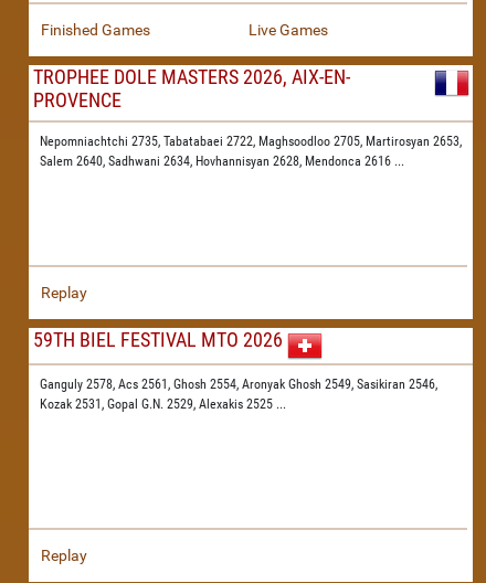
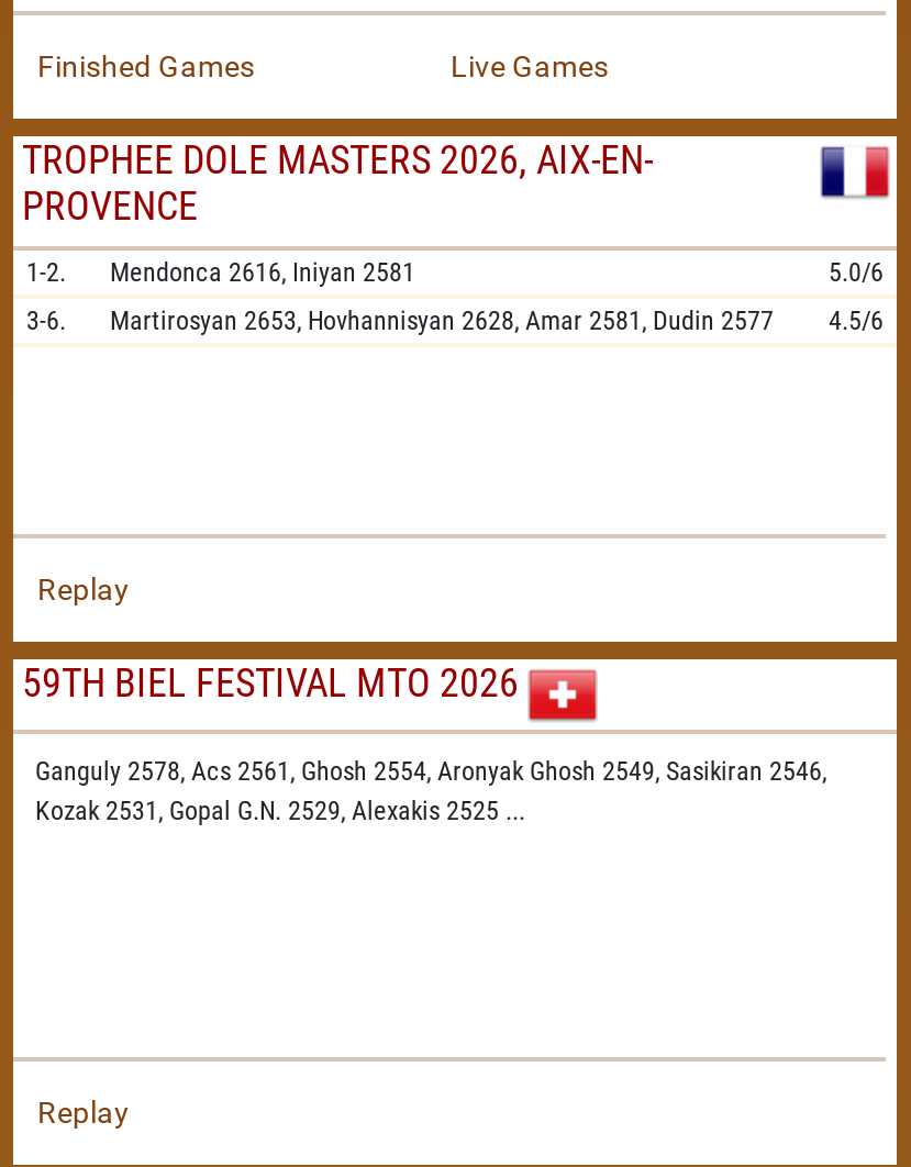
[40,134,462,169] Nepomniachtchi 2735, Tabatabaei 2722, Maghsoodloo 2705, Martirosyan 2653, | Salem 2640, Sadhwani 2634, Hovhannisyan 2628, Mendonca 2616... -> [26,257,884,336] 1-2. | Mendonca 2616, Iniyan 2581 | 5.0/6 | 3-6. | Martirosyan 2653, Hovhannisyan 2628, Amar 2581, Dudin 2577 | 4.5/6

